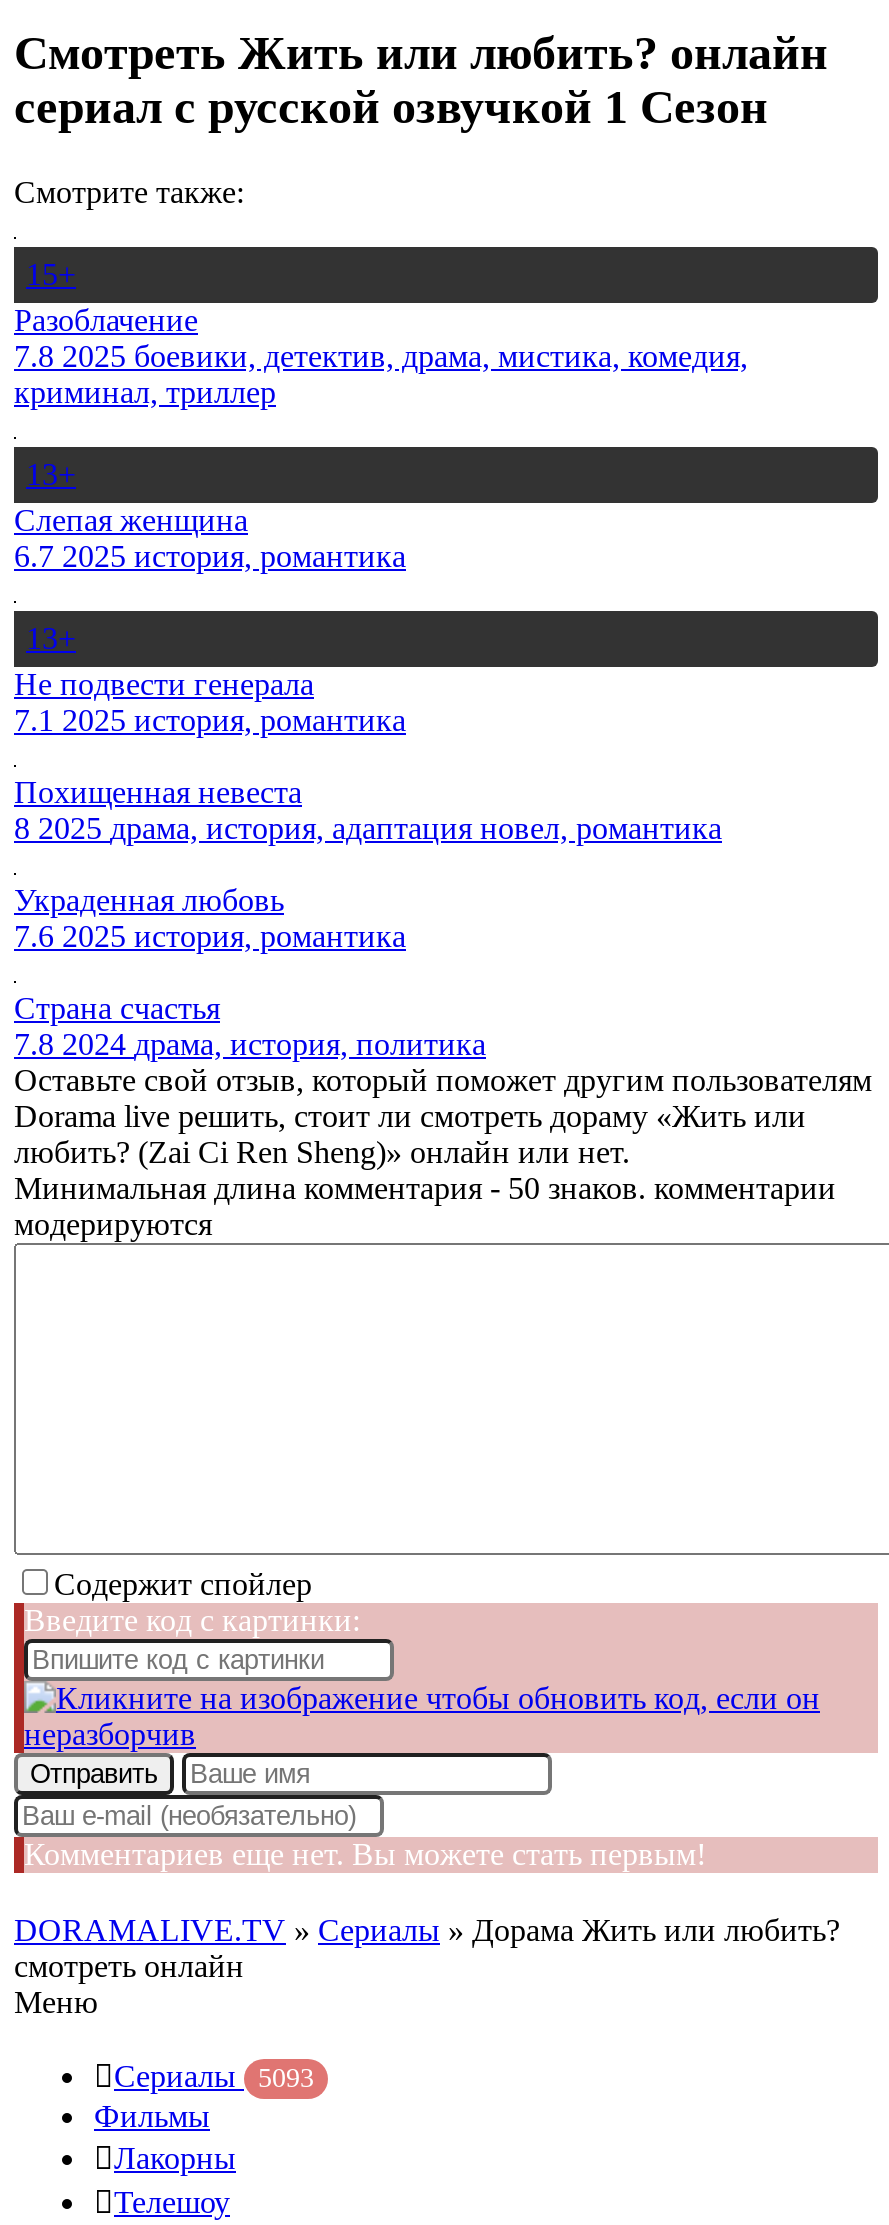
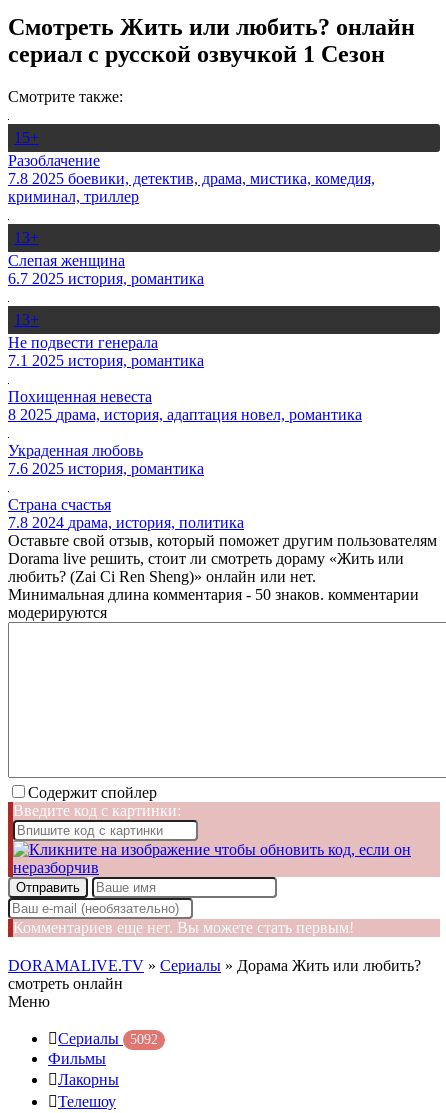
[114,2058,314,2093] Сериалы 5093 -> [58,1029,158,1047] Сериалы 5092

